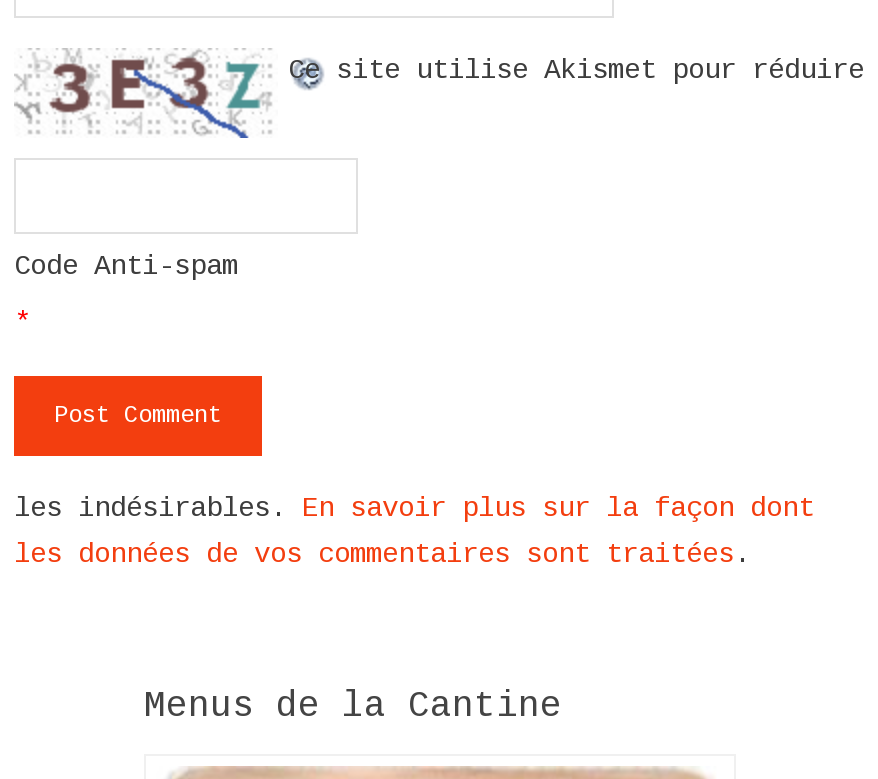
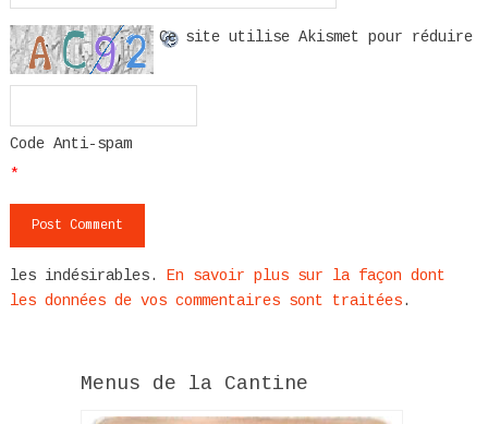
[16,47,276,139] [image] -> [10,24,154,75] [image]

